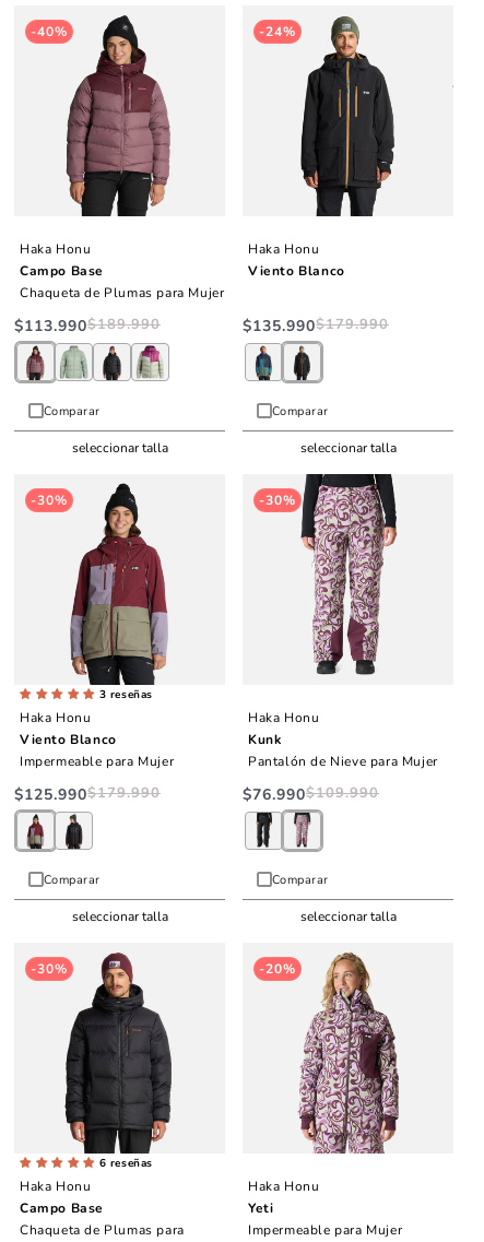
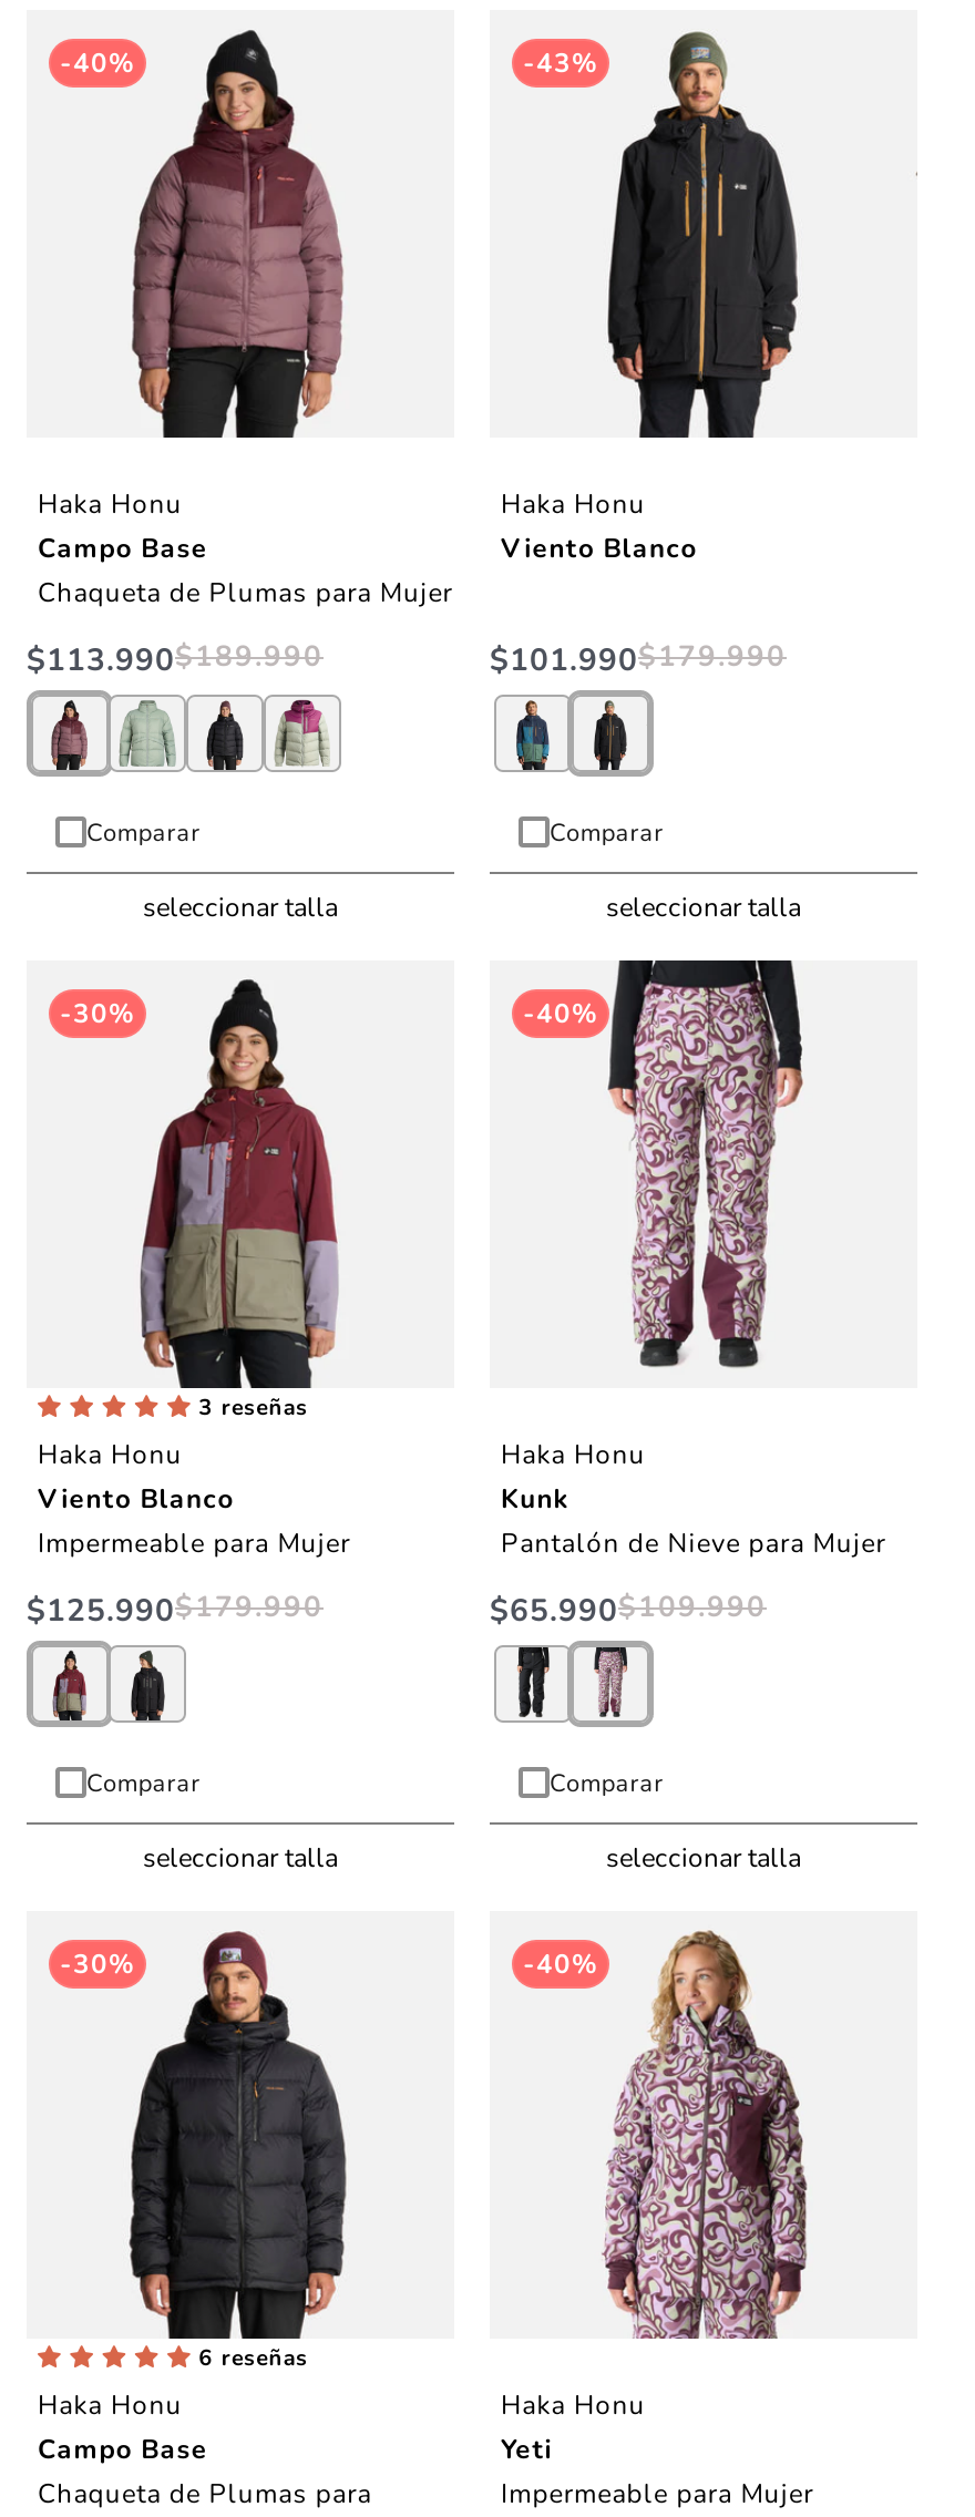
[259,23,296,41] -24% -> [523,45,598,81] -43%
[243,316,316,337] $135.990 -> [490,639,638,681] $101.990
[259,492,296,510] -30% -> [523,996,598,1031] -40%
[243,785,306,806] $76.990 -> [490,1590,618,1632] $65.990
[259,961,296,978] -20% -> [523,1946,598,1982] -40%

